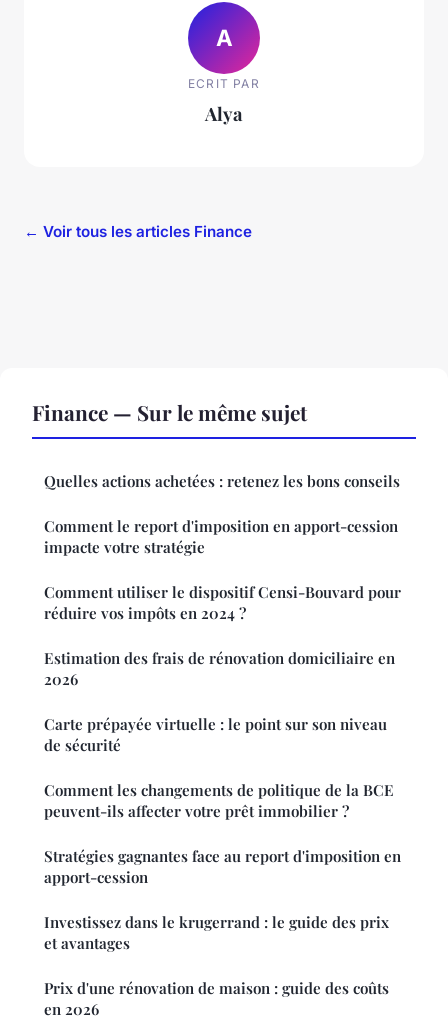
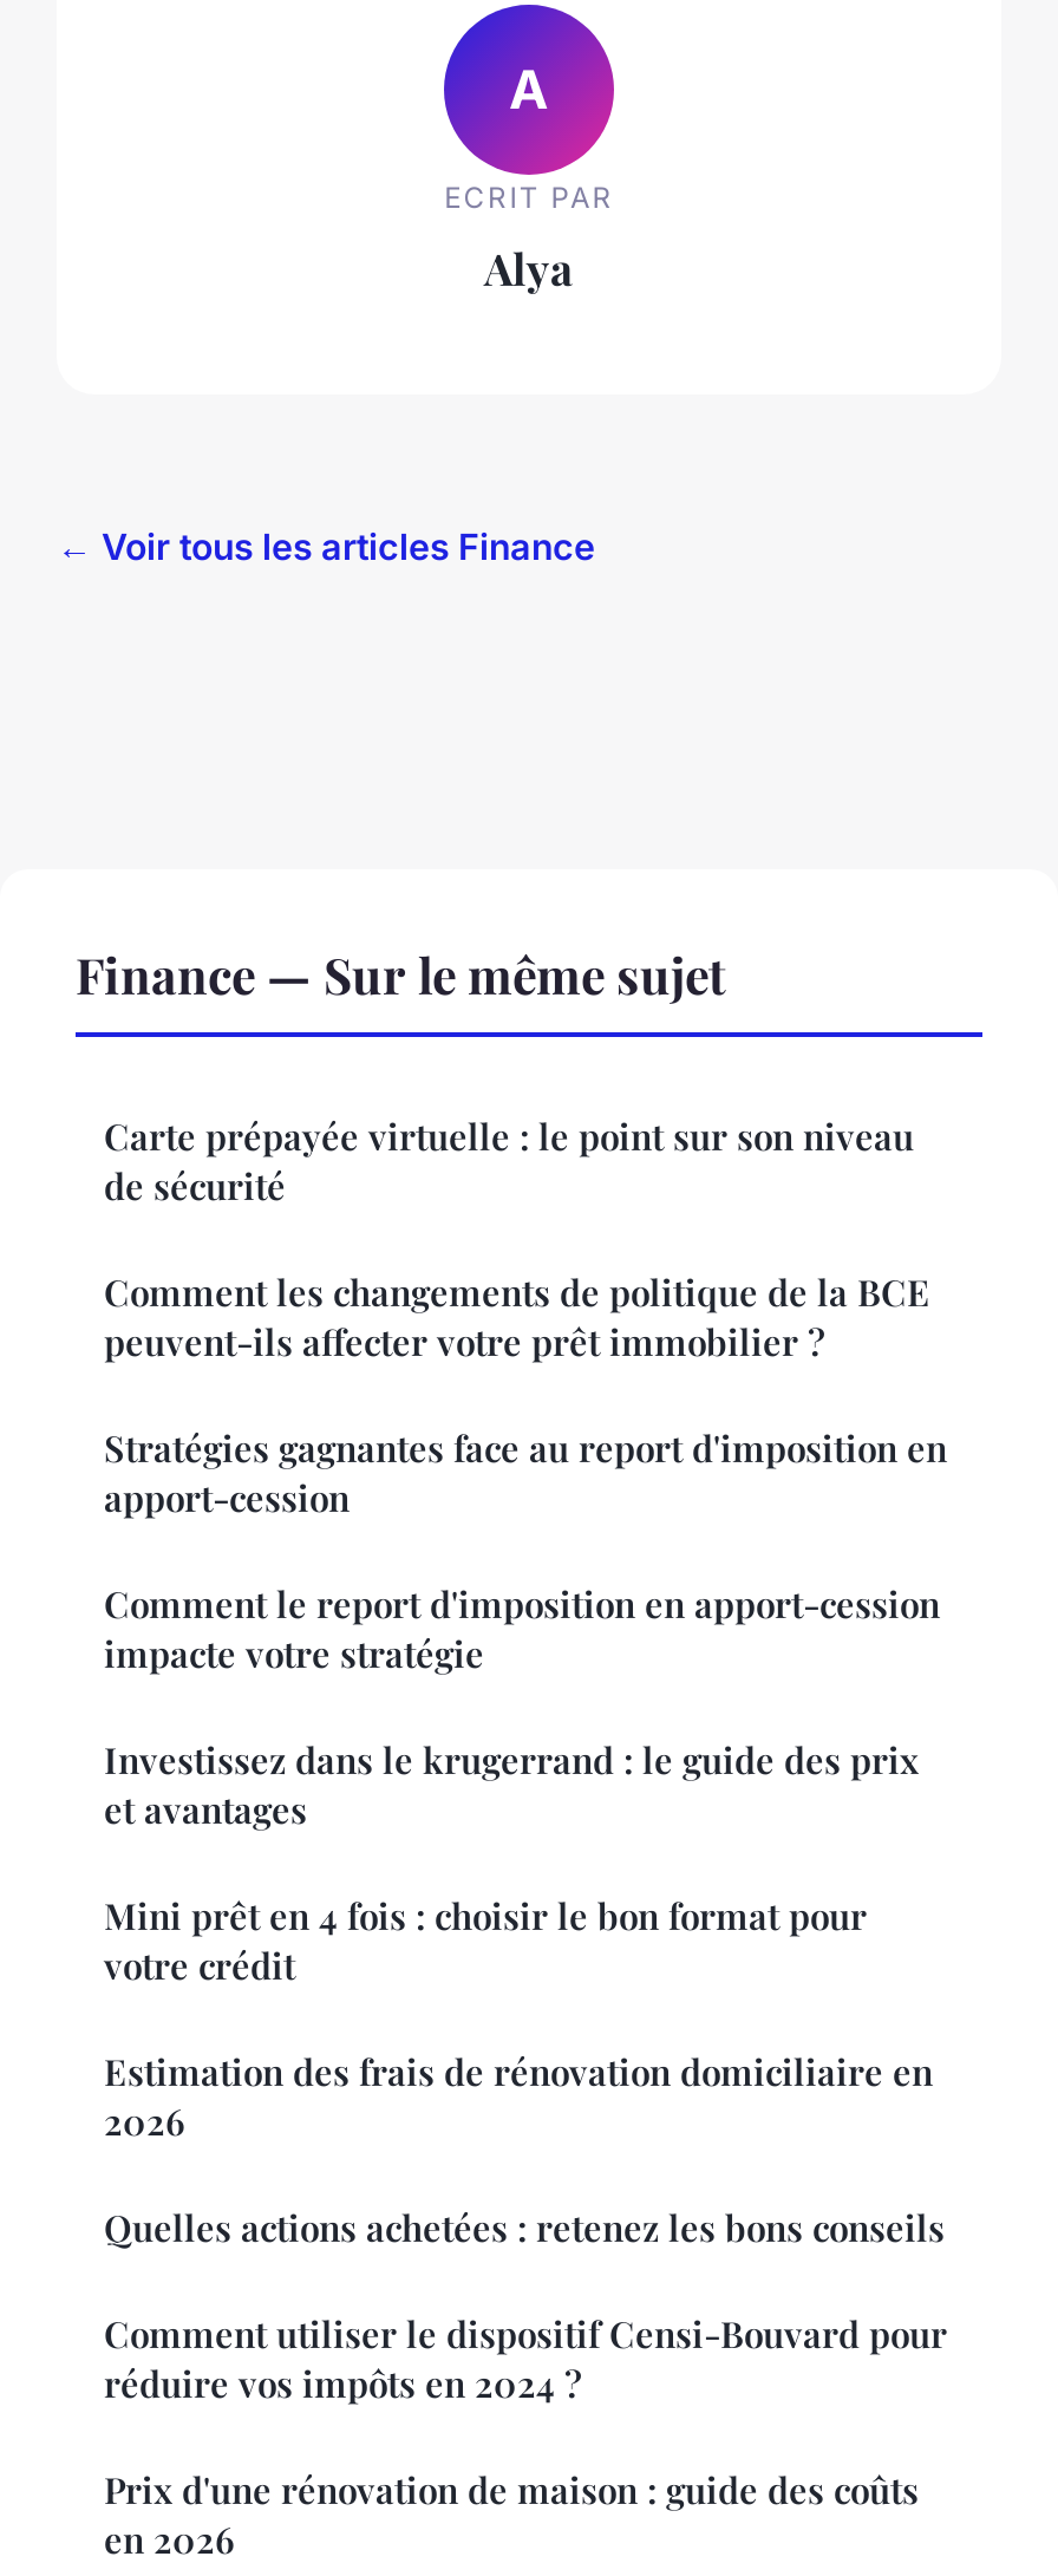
moved [44,471,400,491] -> [104,2204,945,2252]: Quelles actions achetées : retenez les bons conseils
moved [44,516,398,557] -> [104,1581,940,1678]: Comment le report d'imposition en apport-cession | impacte votre stratégie
moved [44,582,401,689] -> [104,2049,947,2408]: Comment utiliser le dispositif Censi-Bouvard pour | réduire vos impôts en 2024 ? | Estimation des frais de rénovation domiciliaire en | 2026
moved [44,714,401,887] -> [104,1113,947,1522]: Carte prépayée virtuelle : le point sur son niveau | de sécurité | Comment les changements de politique de la BCE | peuvent-ils affecter votre prêt immobilier ? | Stratégies gagnantes face au report d'imposition en | apport-cession
moved [44,912,389,953] -> [104,1737,919,1834]: Investissez dans le krugerrand : le guide des prix | et avantages
none -> [104,1893,867,1989] Mini prêt en 4 fois : choisir le bon format pour | votre crédit

